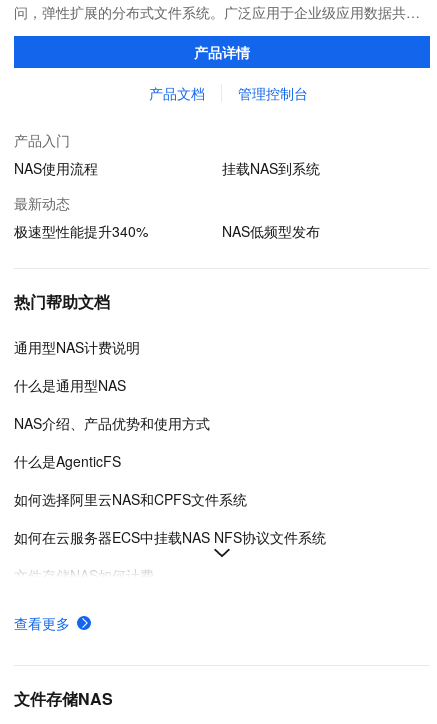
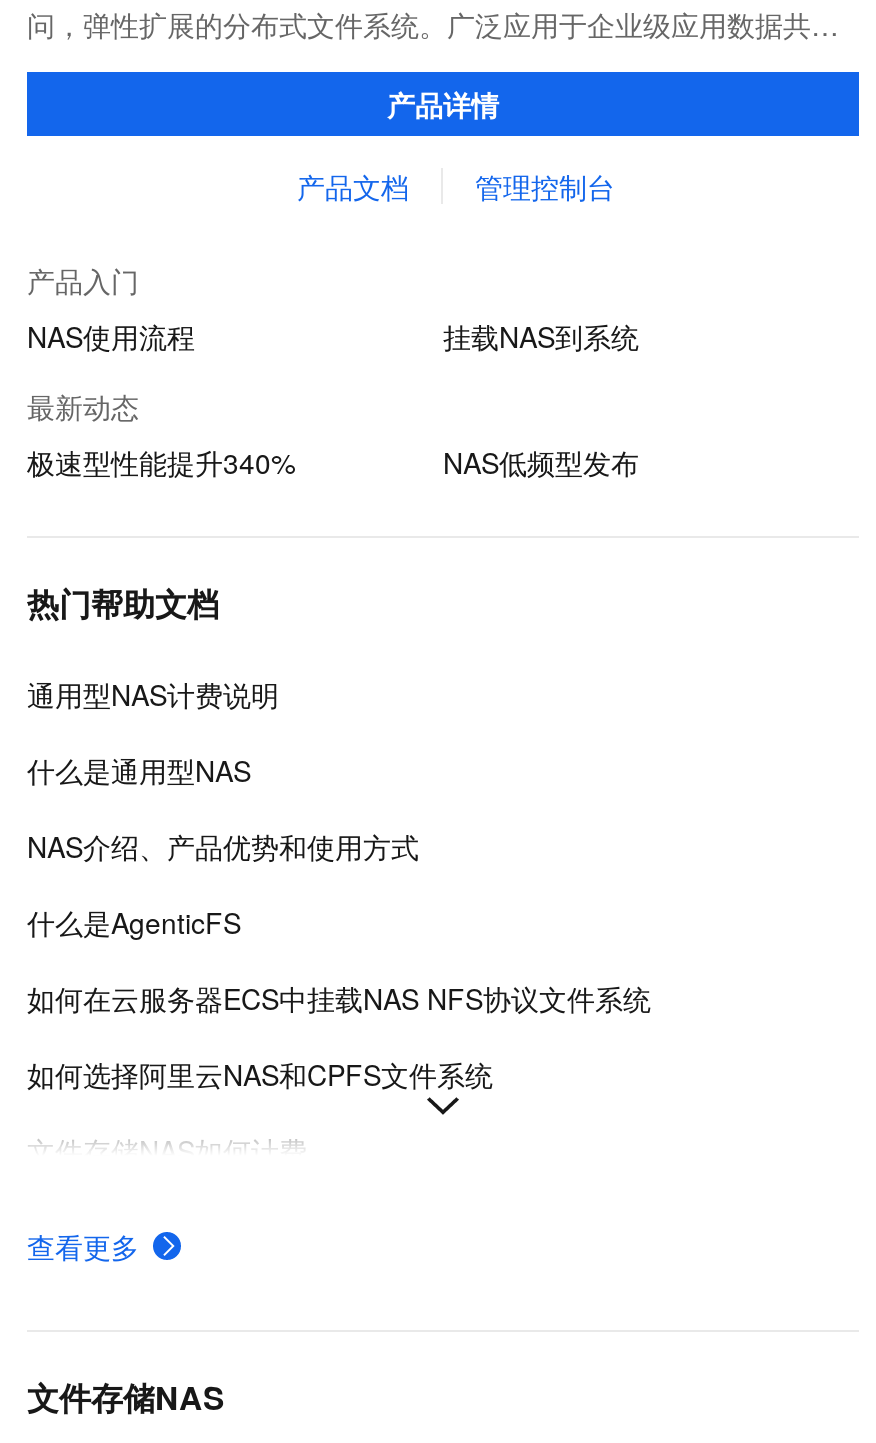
moved [14,489,247,509] -> [27,1054,493,1094]: 如何选择阿里云NAS和CPFS文件系统
moved [14,527,326,547] -> [27,978,651,1018]: 如何在云服务器ECS中挂载NAS NFS协议文件系统

